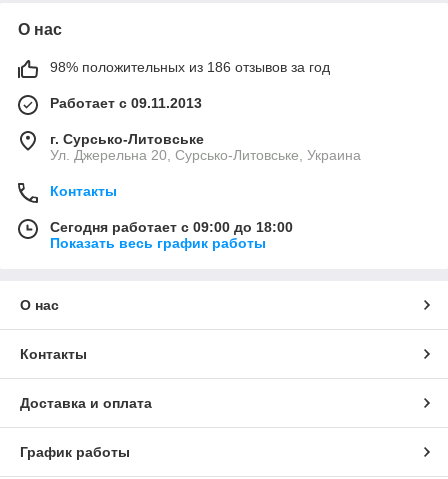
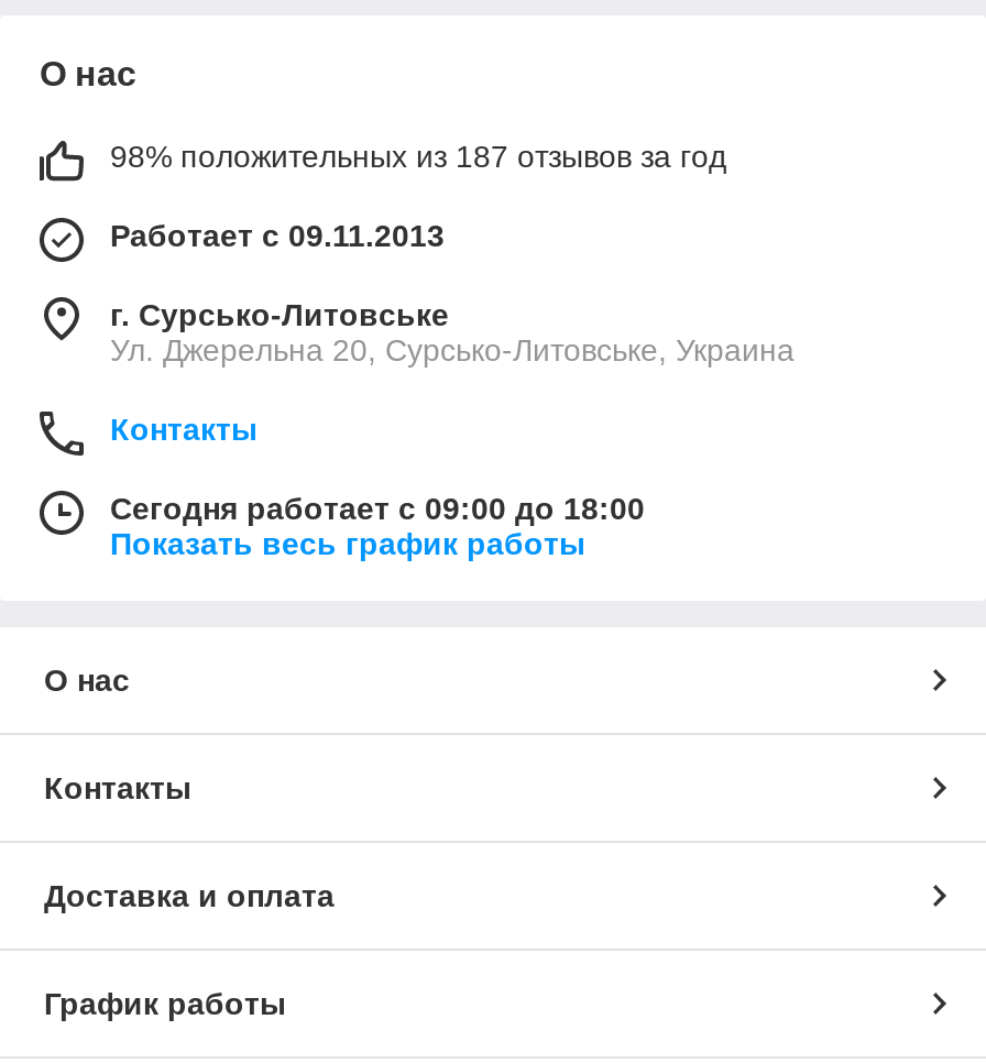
[50,59,330,75] 98% положительных из 186 отзывов за год -> [110,139,726,174] 98% положительных из 187 отзывов за год

